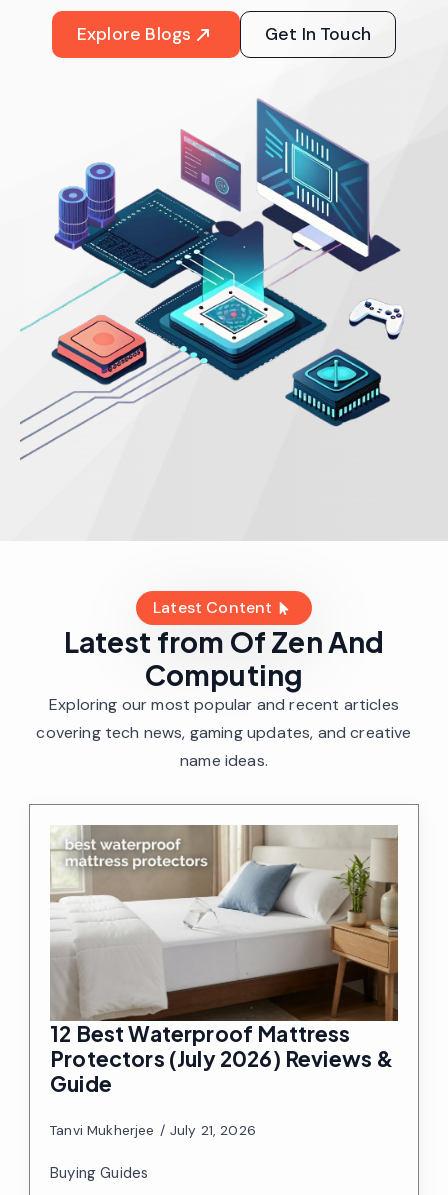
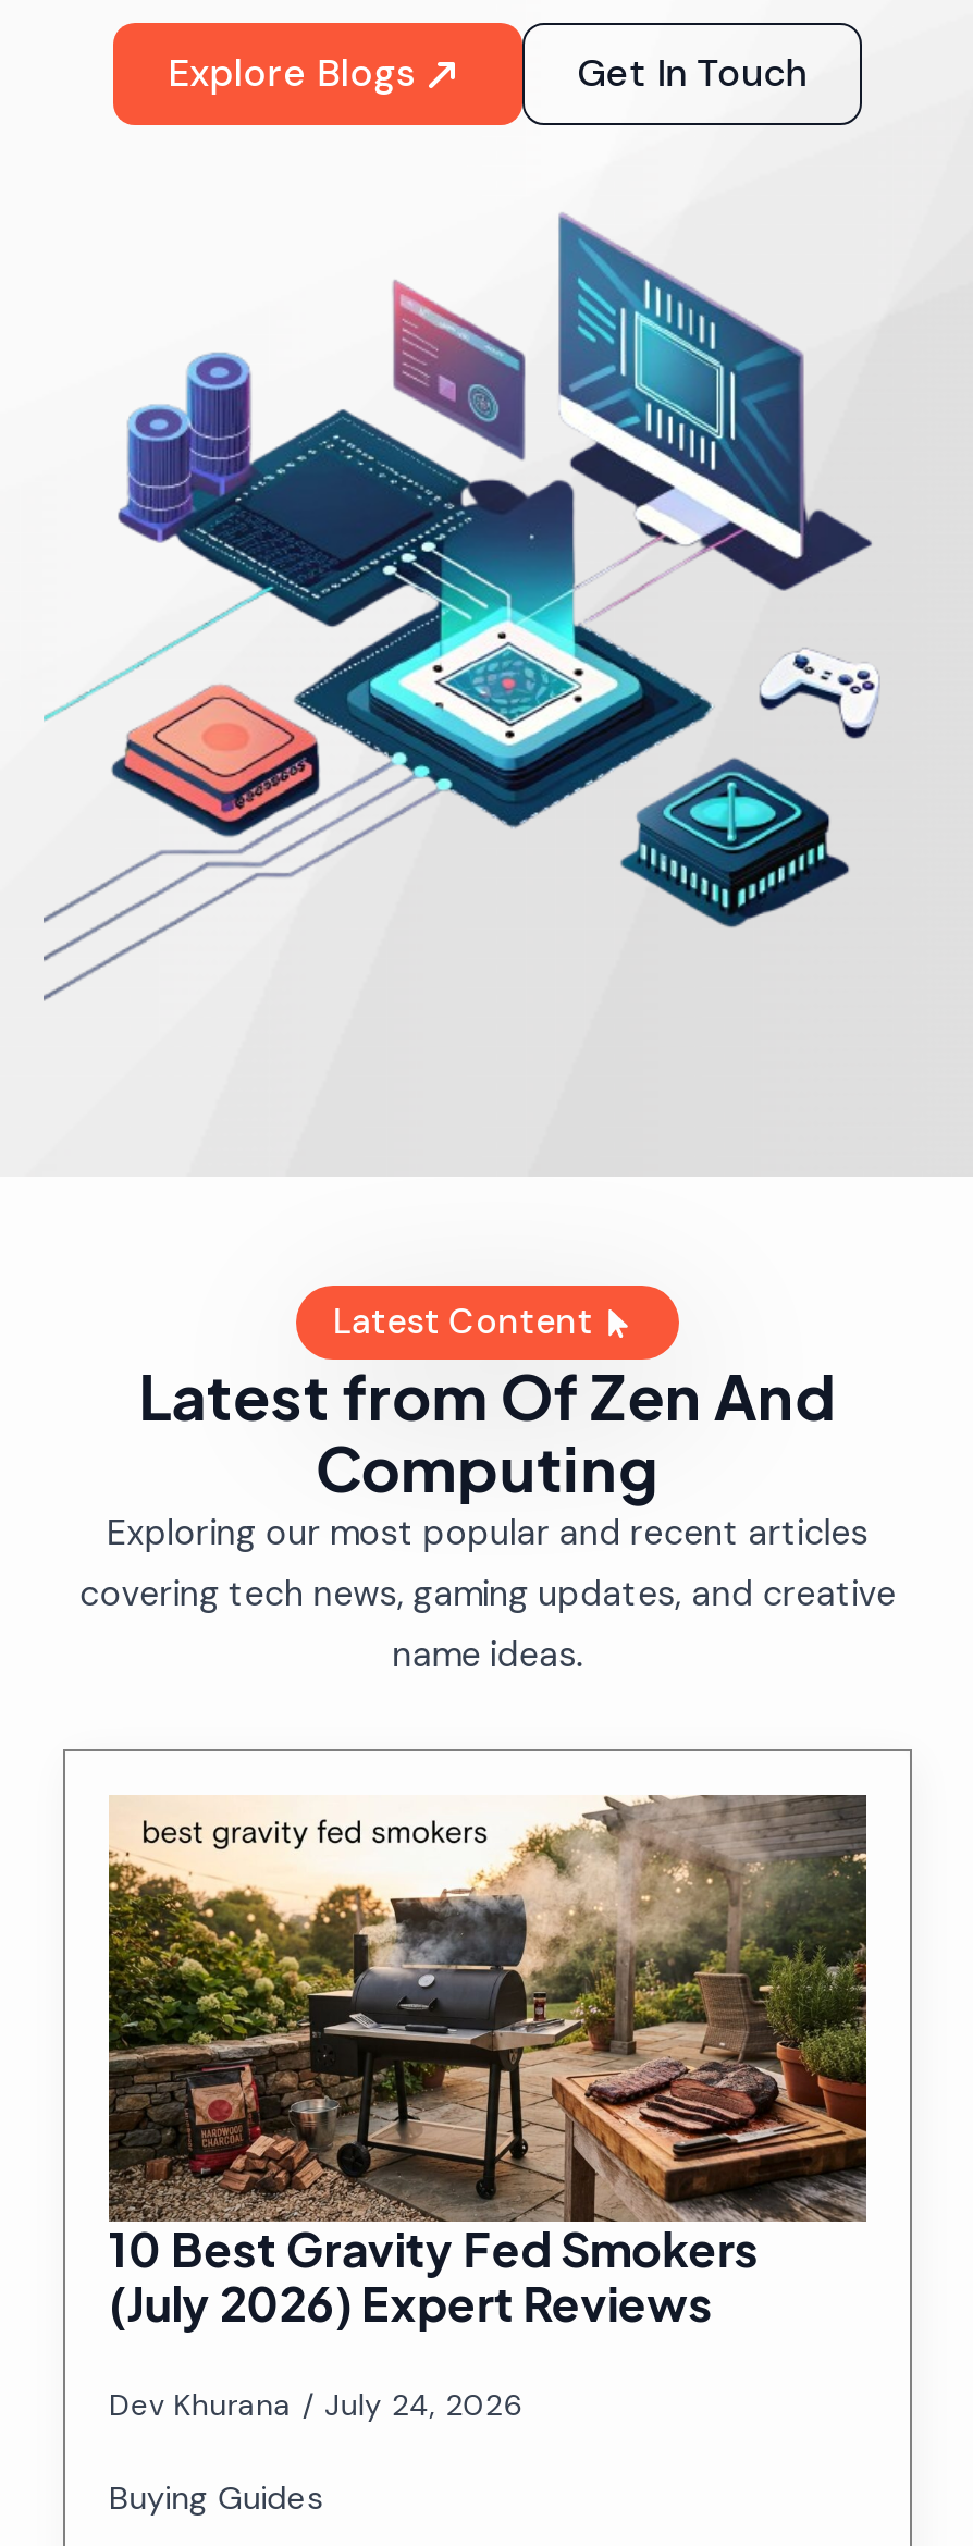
[50,824,398,1097] [image] | 12 Best Waterproof Mattress | Protectors (July 2026) Reviews & | Guide -> [107,1795,869,2333] [image] | 10 Best Gravity Fed Smokers | (July 2026) Expert Reviews
[50,1121,256,1139] Tanvi Mukherjee | July 21, 2026 -> [109,2385,523,2425] Dev Khurana | July 24, 2026

